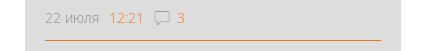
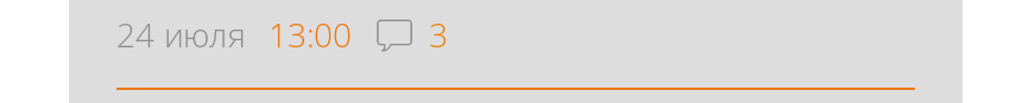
[45,8,184,27] 22 июля 12:21 3 -> [116,11,448,56] 24 июля 13:00 3

